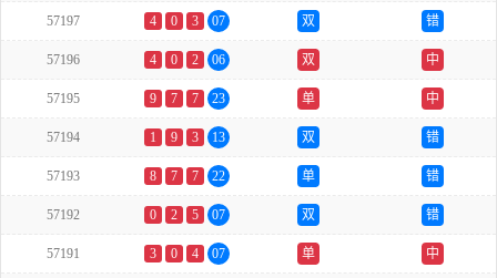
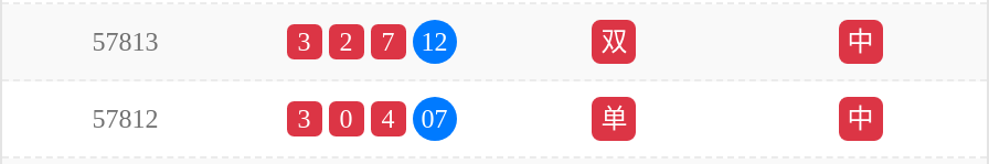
[46,13,177,29] 57197 | 4 | 0 -> [92,26,159,57] 57813
[46,13,439,68] 07 | 双 | 错 | 57196 | 4 | 0 -> none
[212,52,225,68] 06 -> [381,26,448,57] 7 | 12
[46,91,439,261] 57195 | 9 | 7 | 7 | 23 | 单 | 中 | 57194 | 1 | 9 | 3 | 13 | 双 | 错 | 57193 | 8 | 7 | 7 | 22 | 单 | 错 | 57192 | 0 | 2 | 5 | 07 | 双 | 错 | 57191 -> [92,103,159,134] 57812

